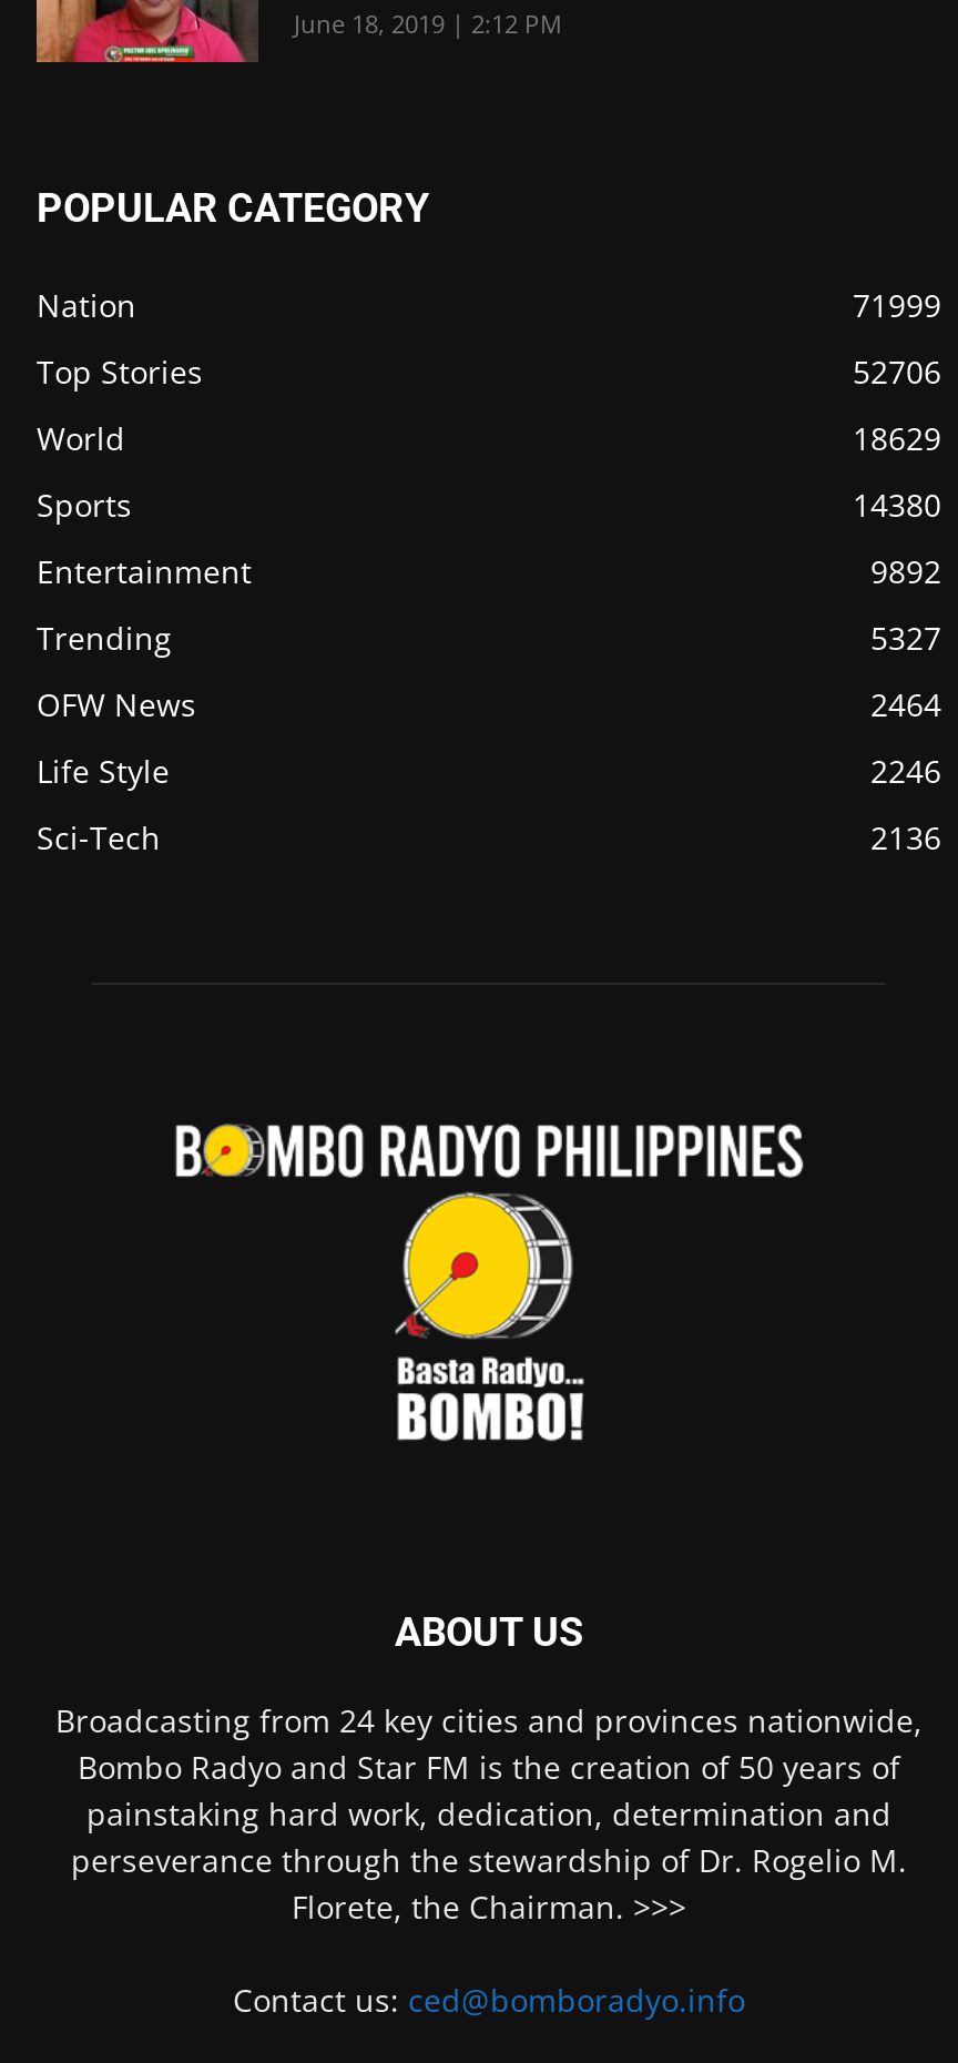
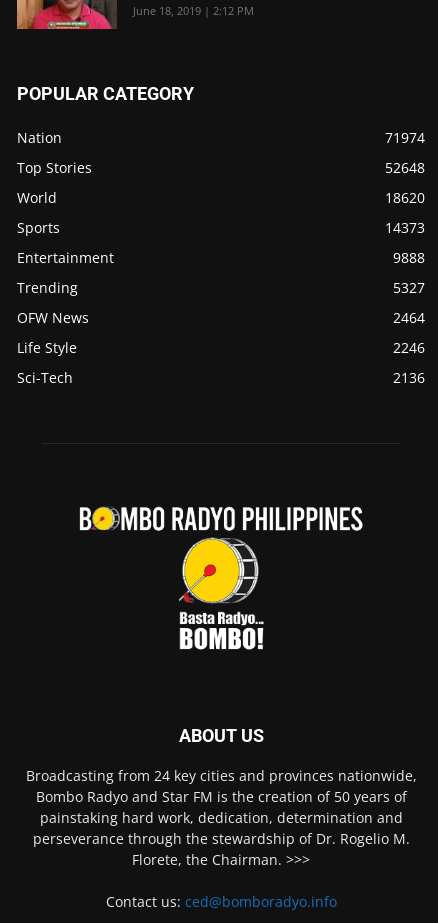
[853,285,941,327] 71999 -> [385,128,425,147] 71974
[853,352,941,394] 52706 -> [385,158,425,177] 52648
[853,418,941,460] 18629 -> [385,188,425,207] 18620
[853,485,941,527] 14380 -> [385,218,425,237] 14373
[870,551,941,593] 9892 -> [393,248,425,267] 9888

